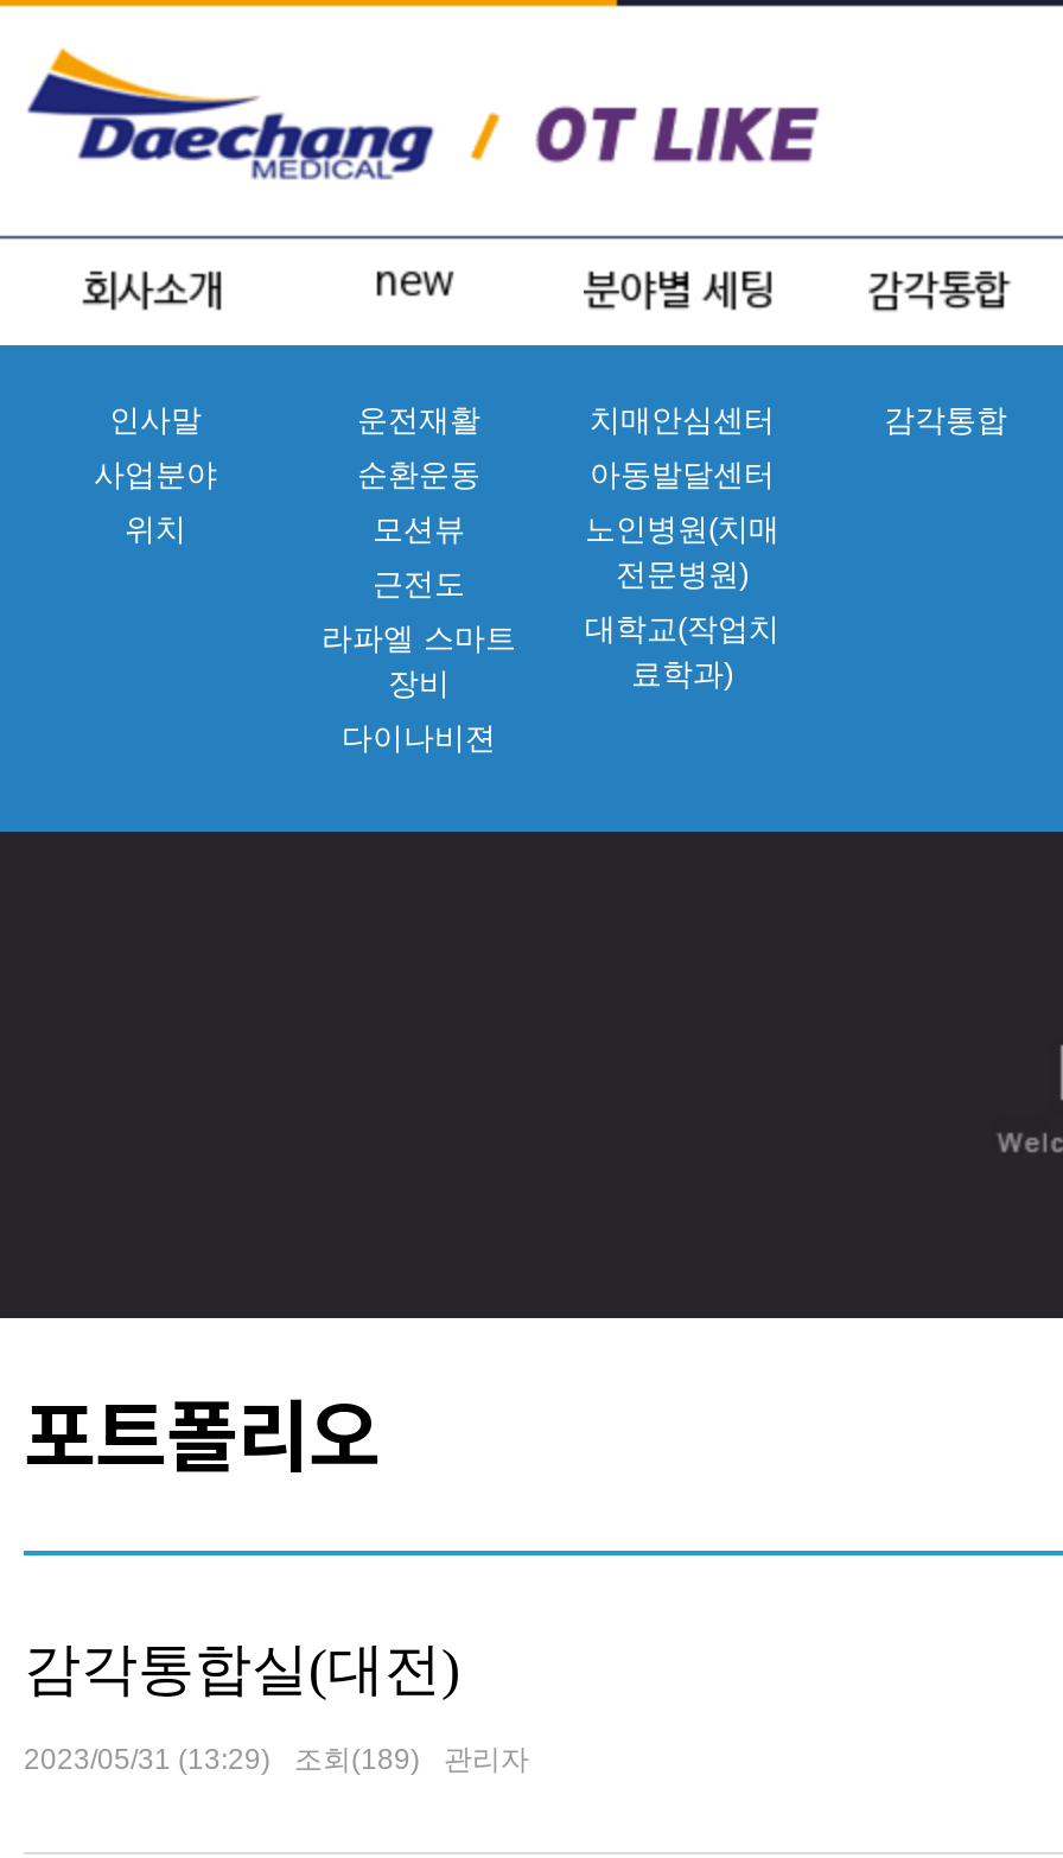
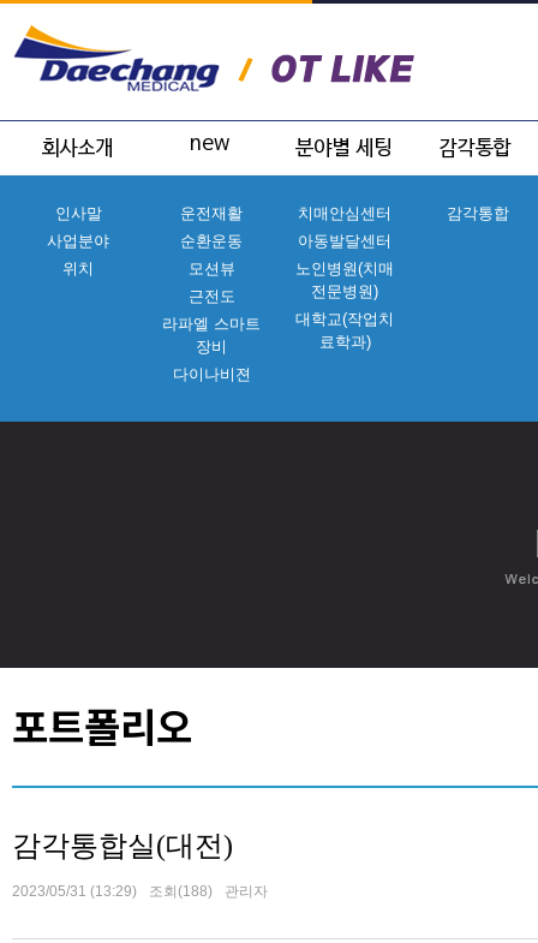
[24,1742,529,1776] 2023/05/31 (13:29) 조회(189) 관리자 -> [12,883,268,900] 2023/05/31 (13:29) 조회(188) 관리자

